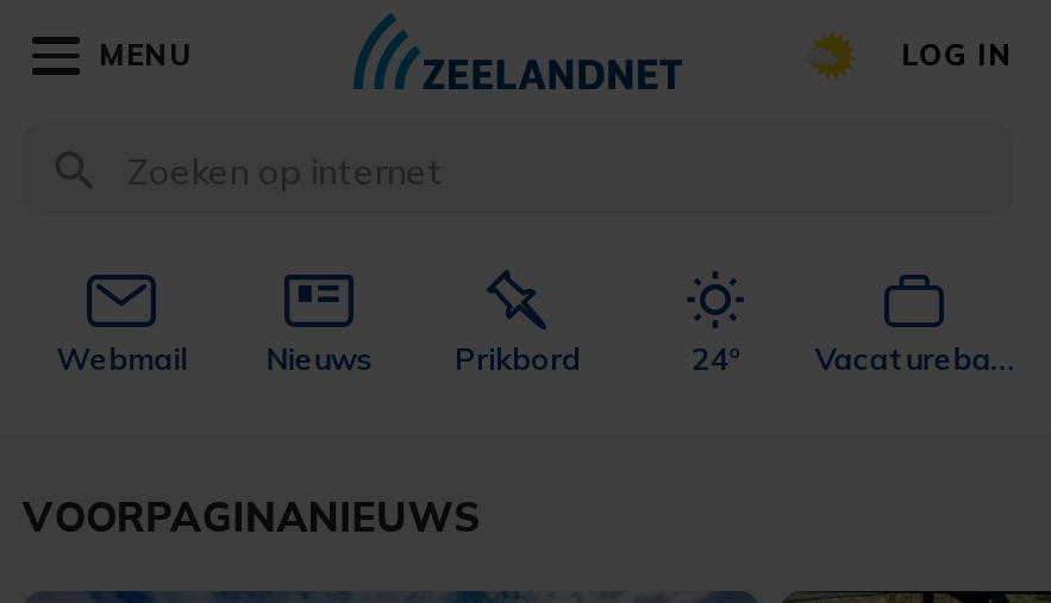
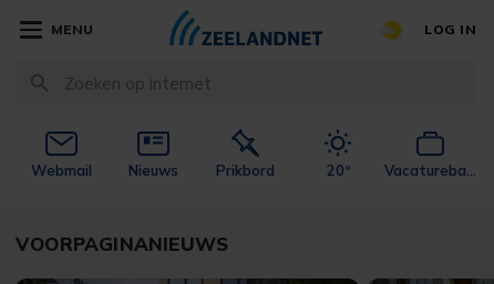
[691,338,741,376] 24º -> [326,161,350,178] 20º

